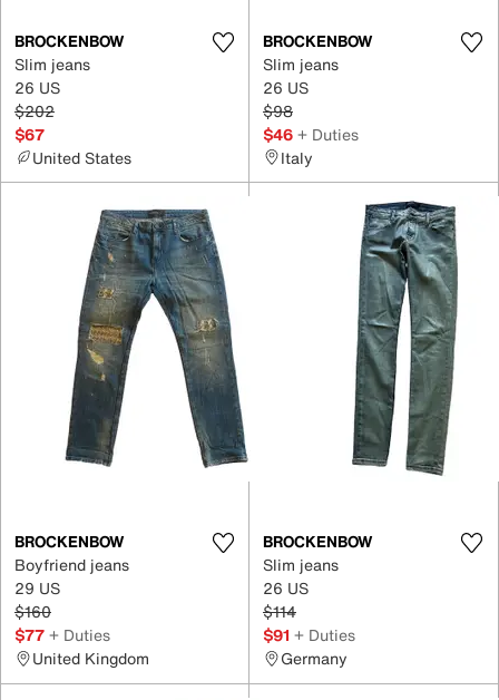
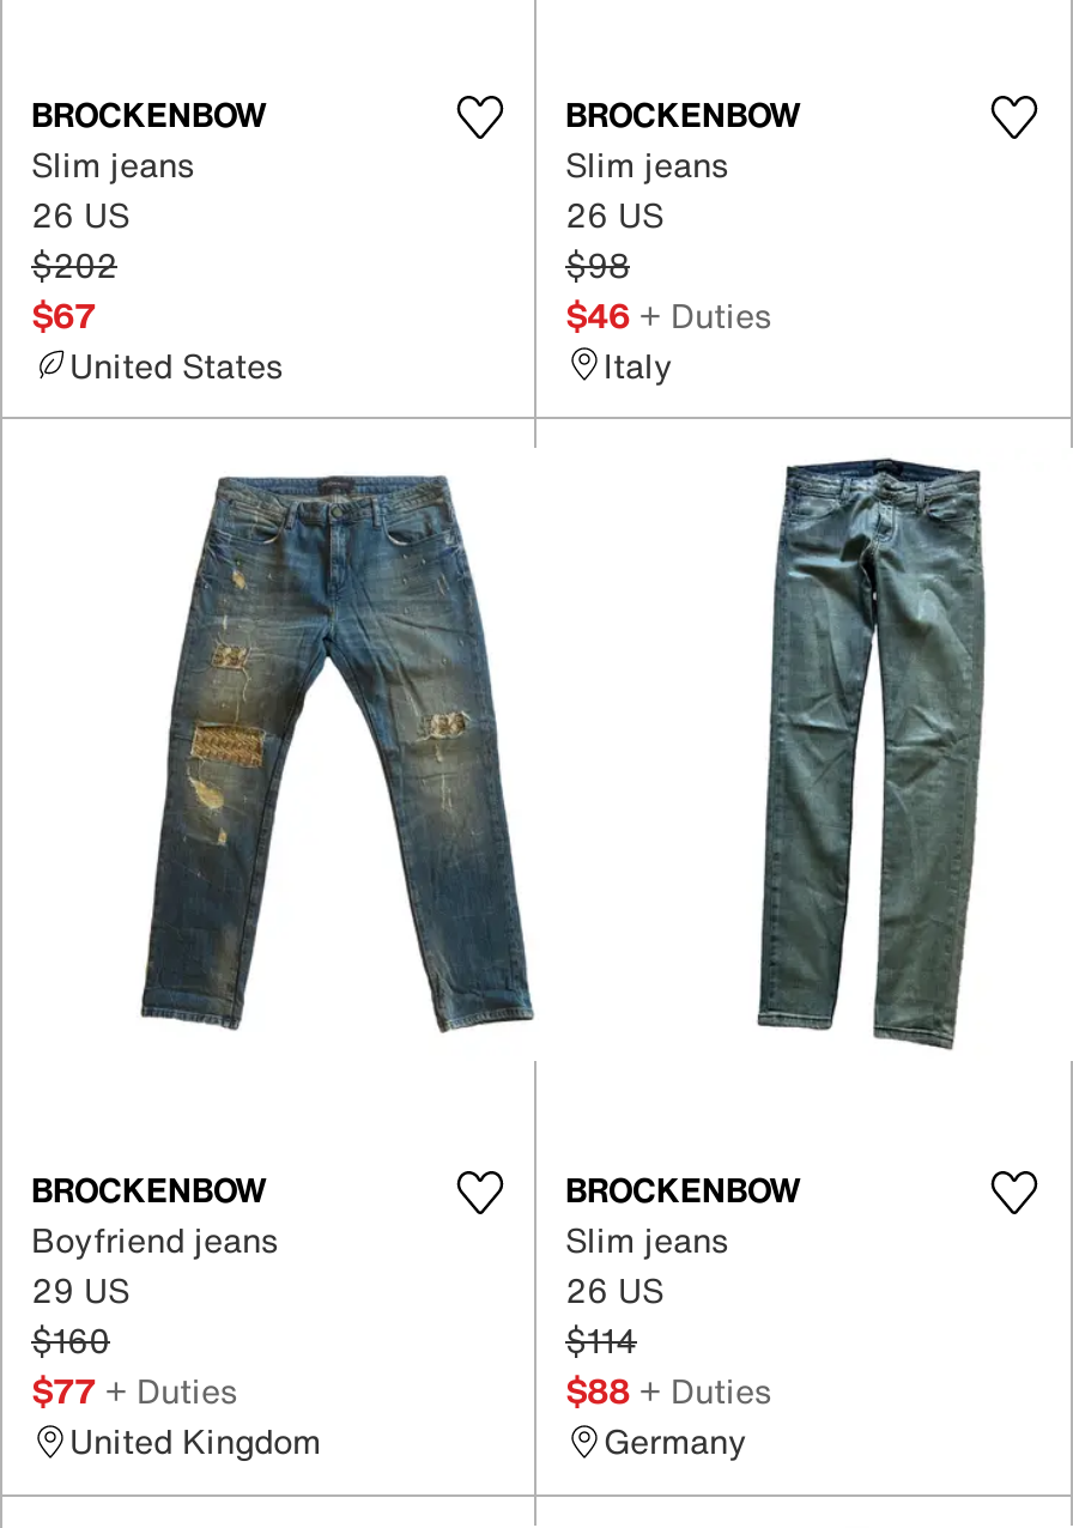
[263,623,355,646] $91 + Duties -> [565,1365,771,1415] $88 + Duties

